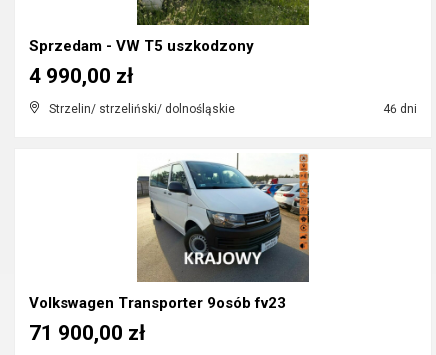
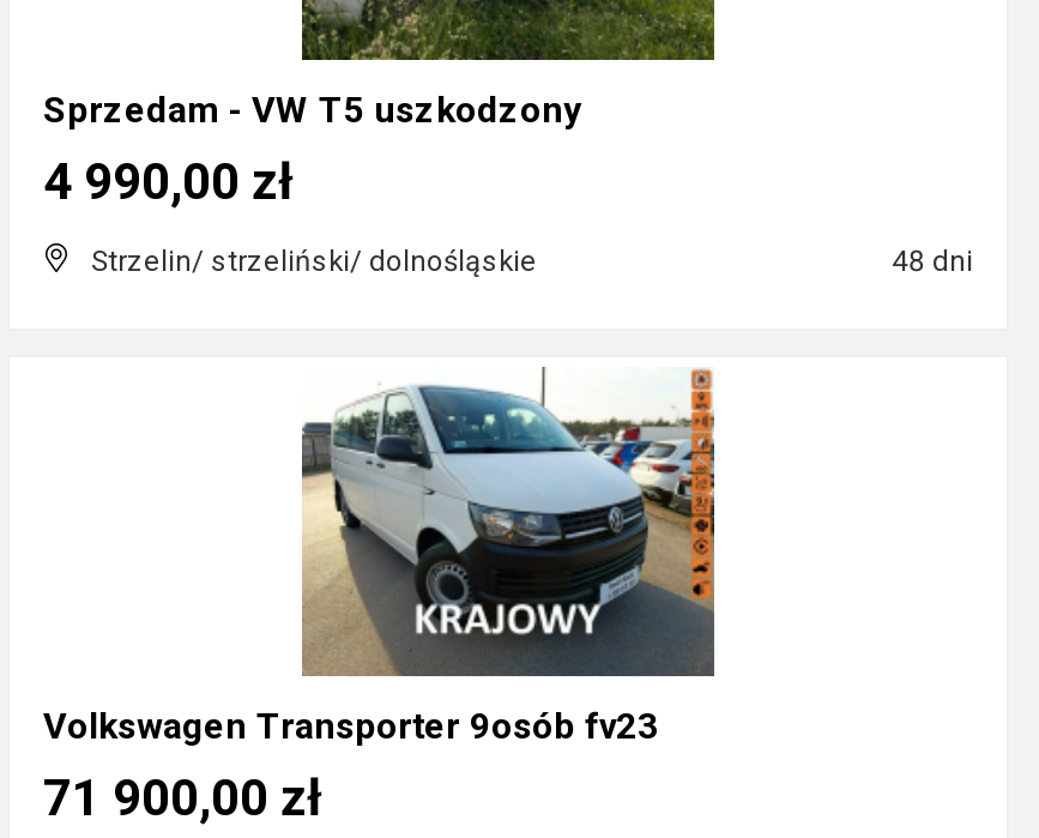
[380,102,417,116] 46 dni -> [884,245,973,278] 48 dni

